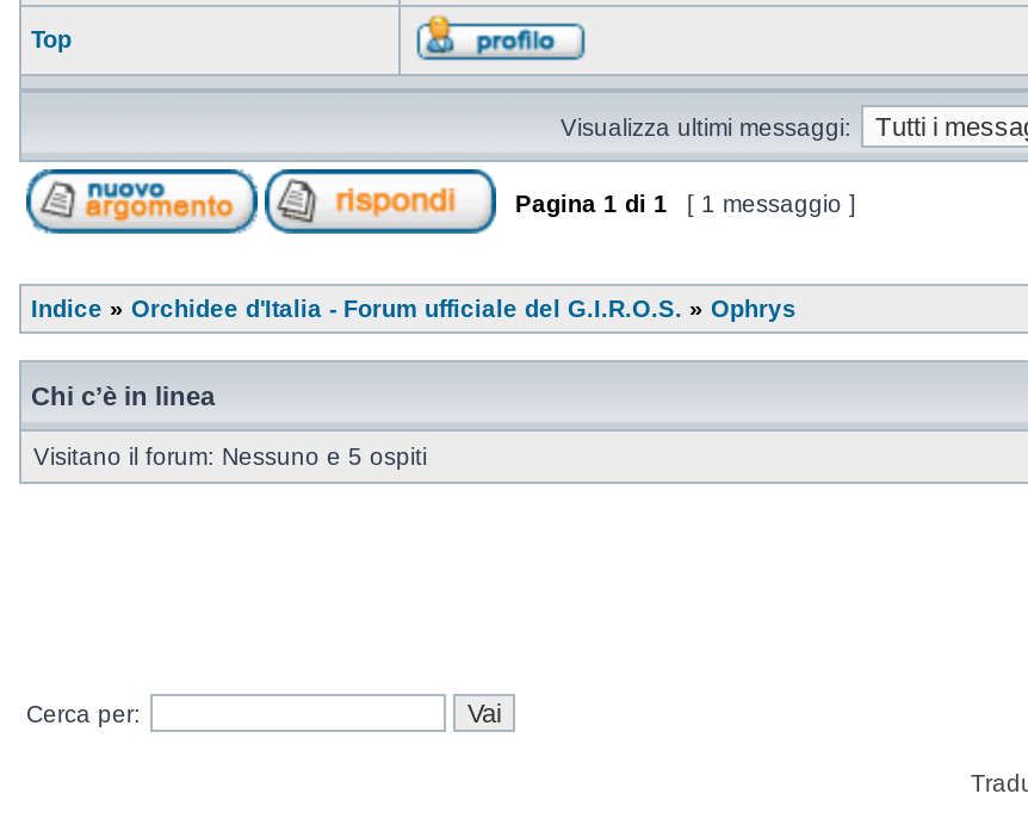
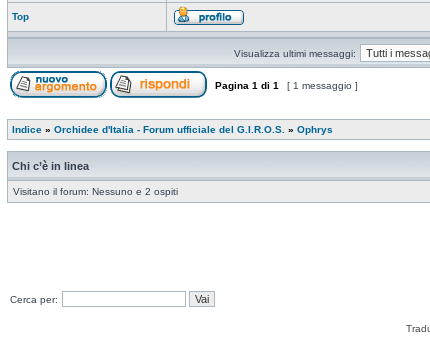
[33,443,427,470] Visitano il forum: Nessuno e 5 ospiti -> [13,186,178,197] Visitano il forum: Nessuno e 2 ospiti

